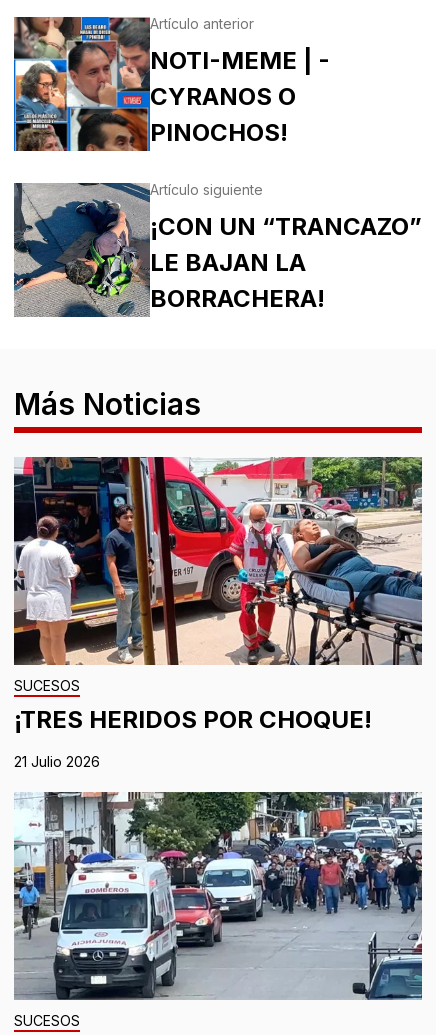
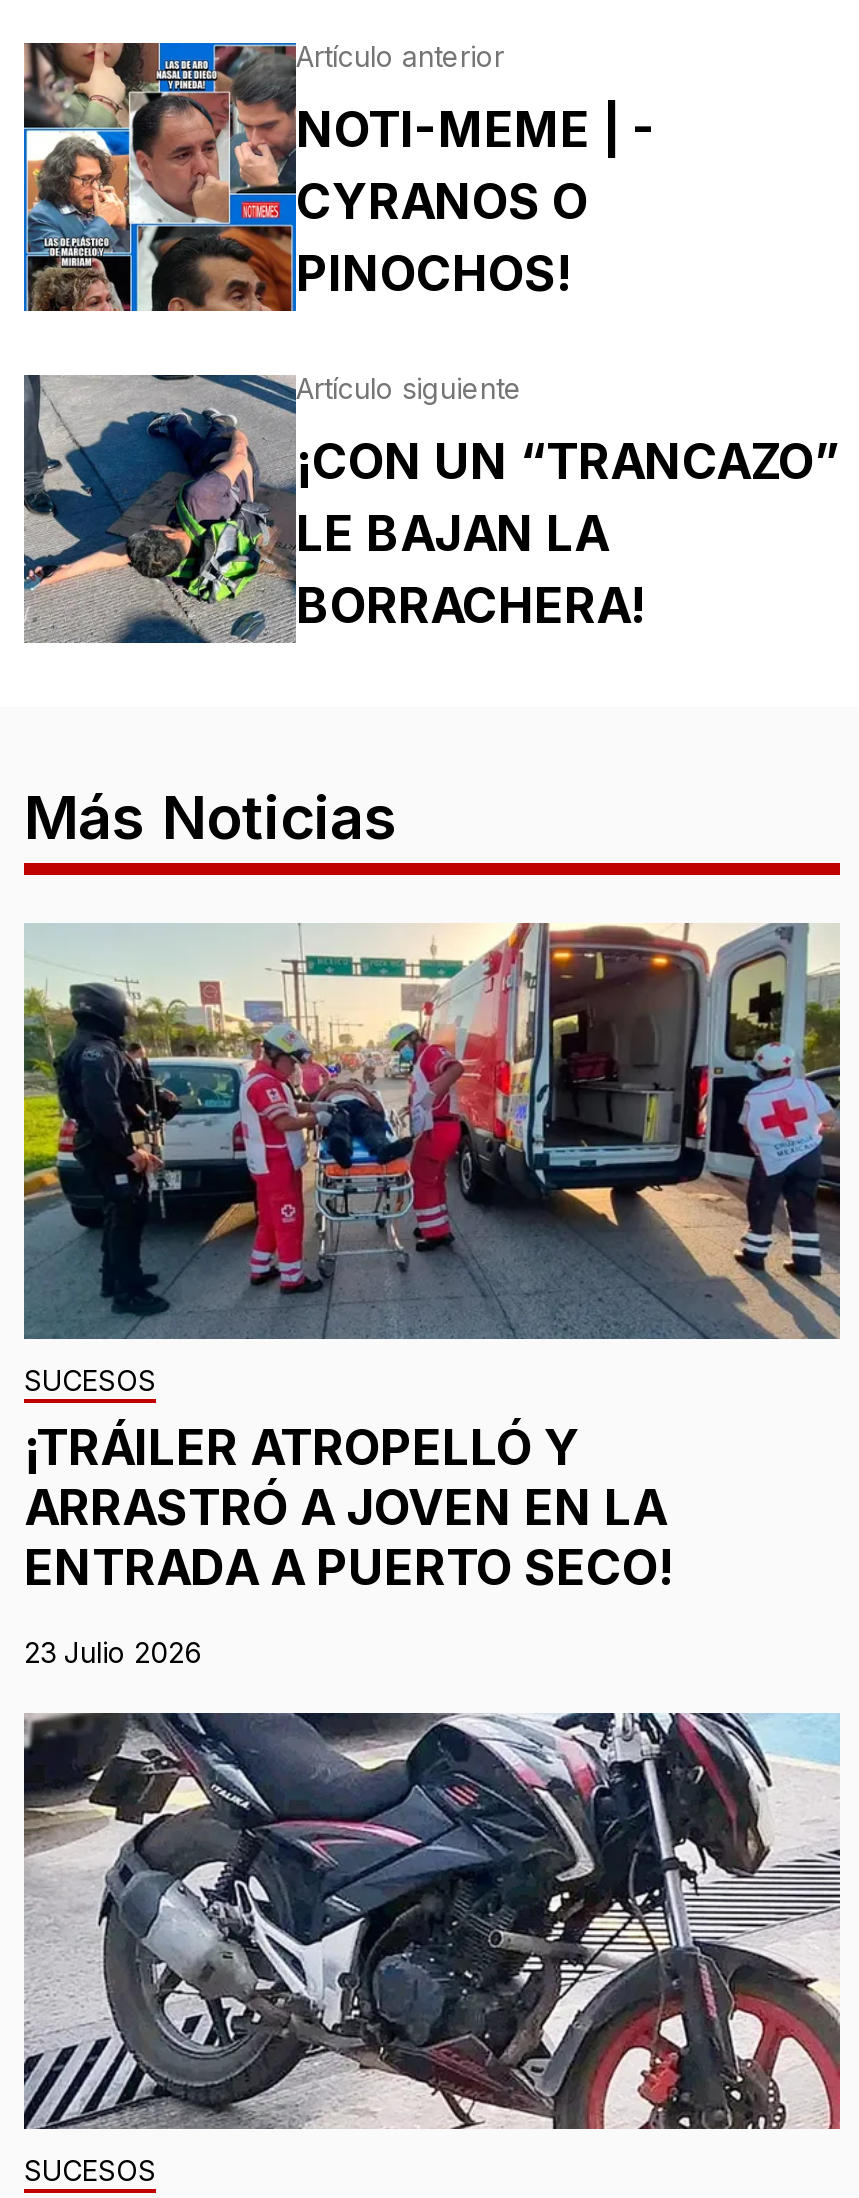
[13,456,423,734] [image] | ¡TRES HERIDOS POR CHOQUE! -> [22,921,842,1597] [image] | ¡TRÁILER ATROPELLÓ Y | ARRASTRÓ A JOVEN EN LA | ENTRADA A PUERTO SECO!
[14,753,100,770] 21 Julio 2026 -> [24,1635,202,1669] 23 Julio 2026
[14,791,423,1000] [image] -> [22,1711,842,2131] [image]

